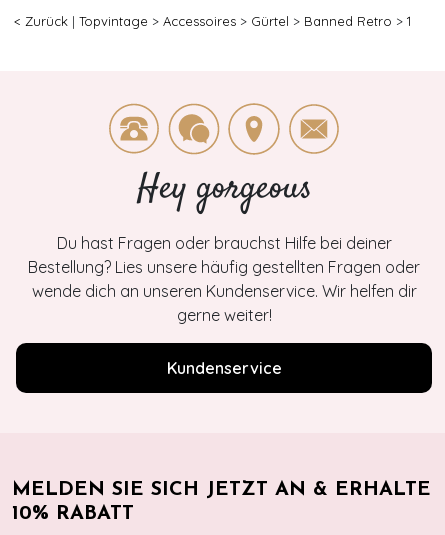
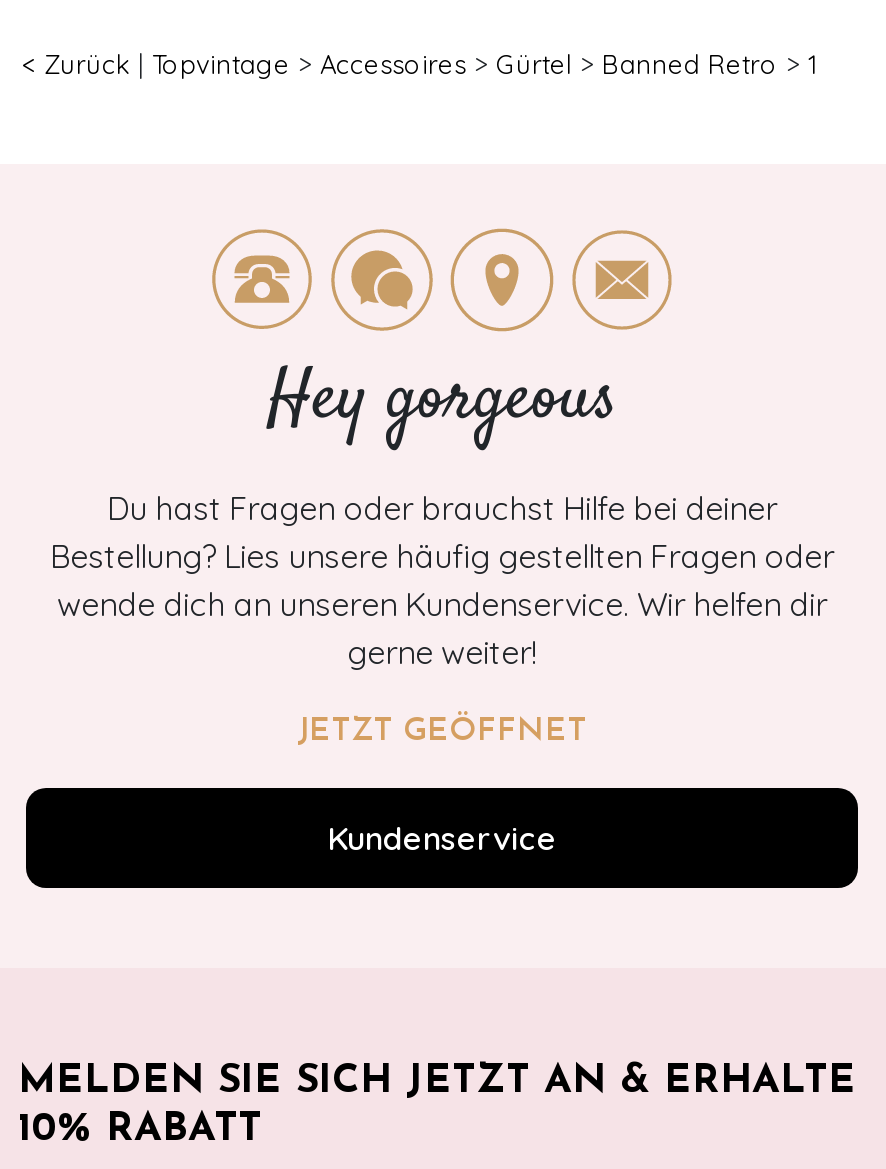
none -> [297,715,587,747] JETZT GEÖFFNET

